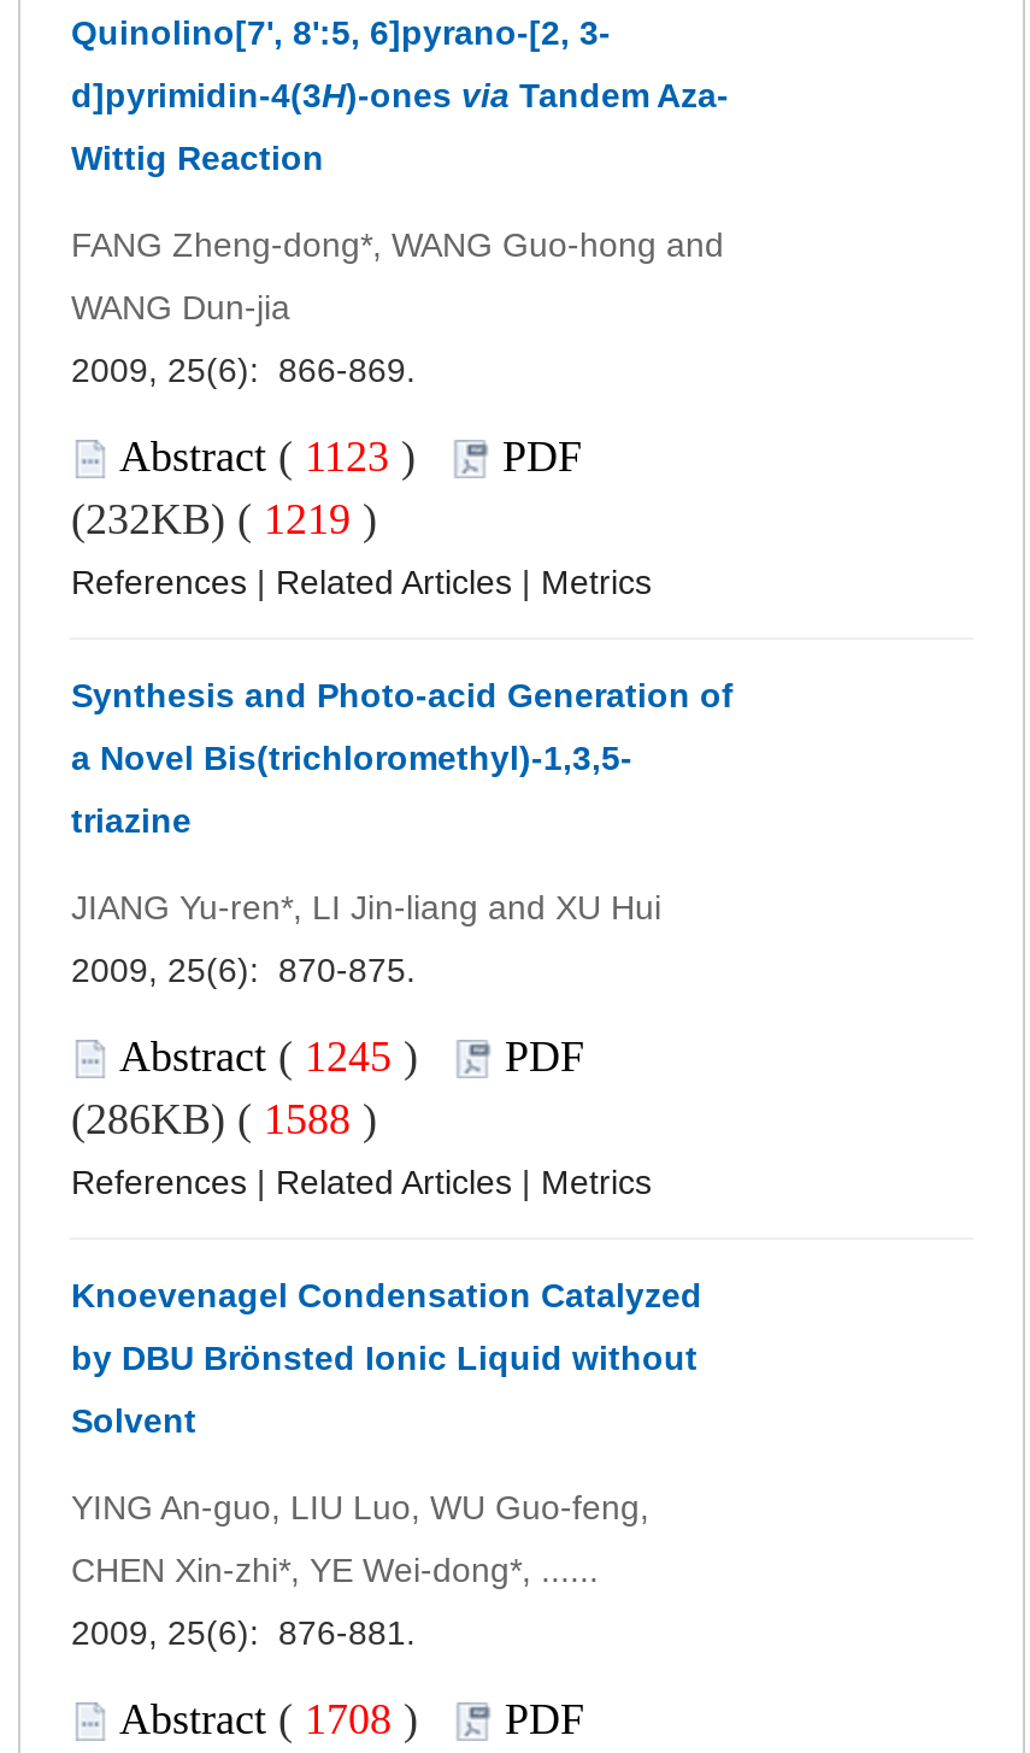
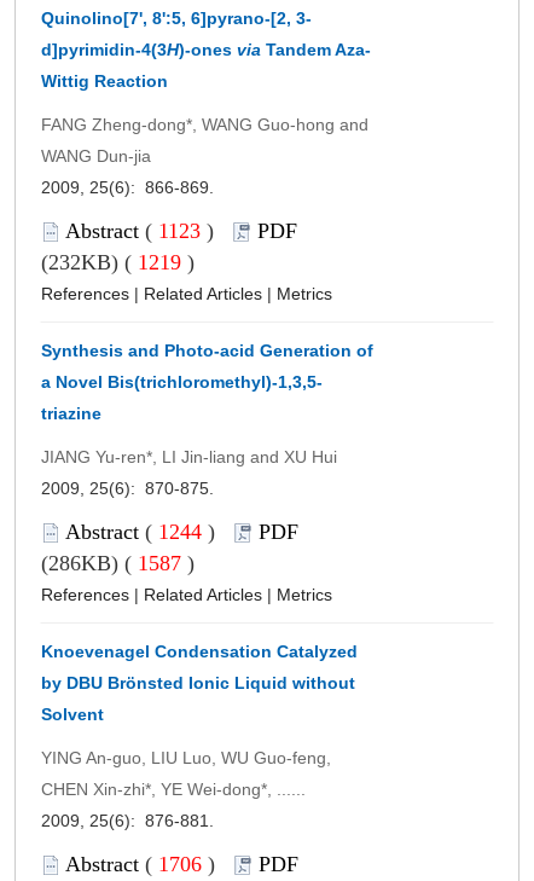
[119,1032,584,1080] Abstract (1245) PDF -> [65,519,298,543] Abstract (1244) PDF
[71,1094,401,1142] (286KB) ( 1588) -> [41,551,207,575] (286KB) ( 1587)
[119,1694,584,1742] Abstract (1708) PDF -> [65,852,298,876] Abstract (1706) PDF

